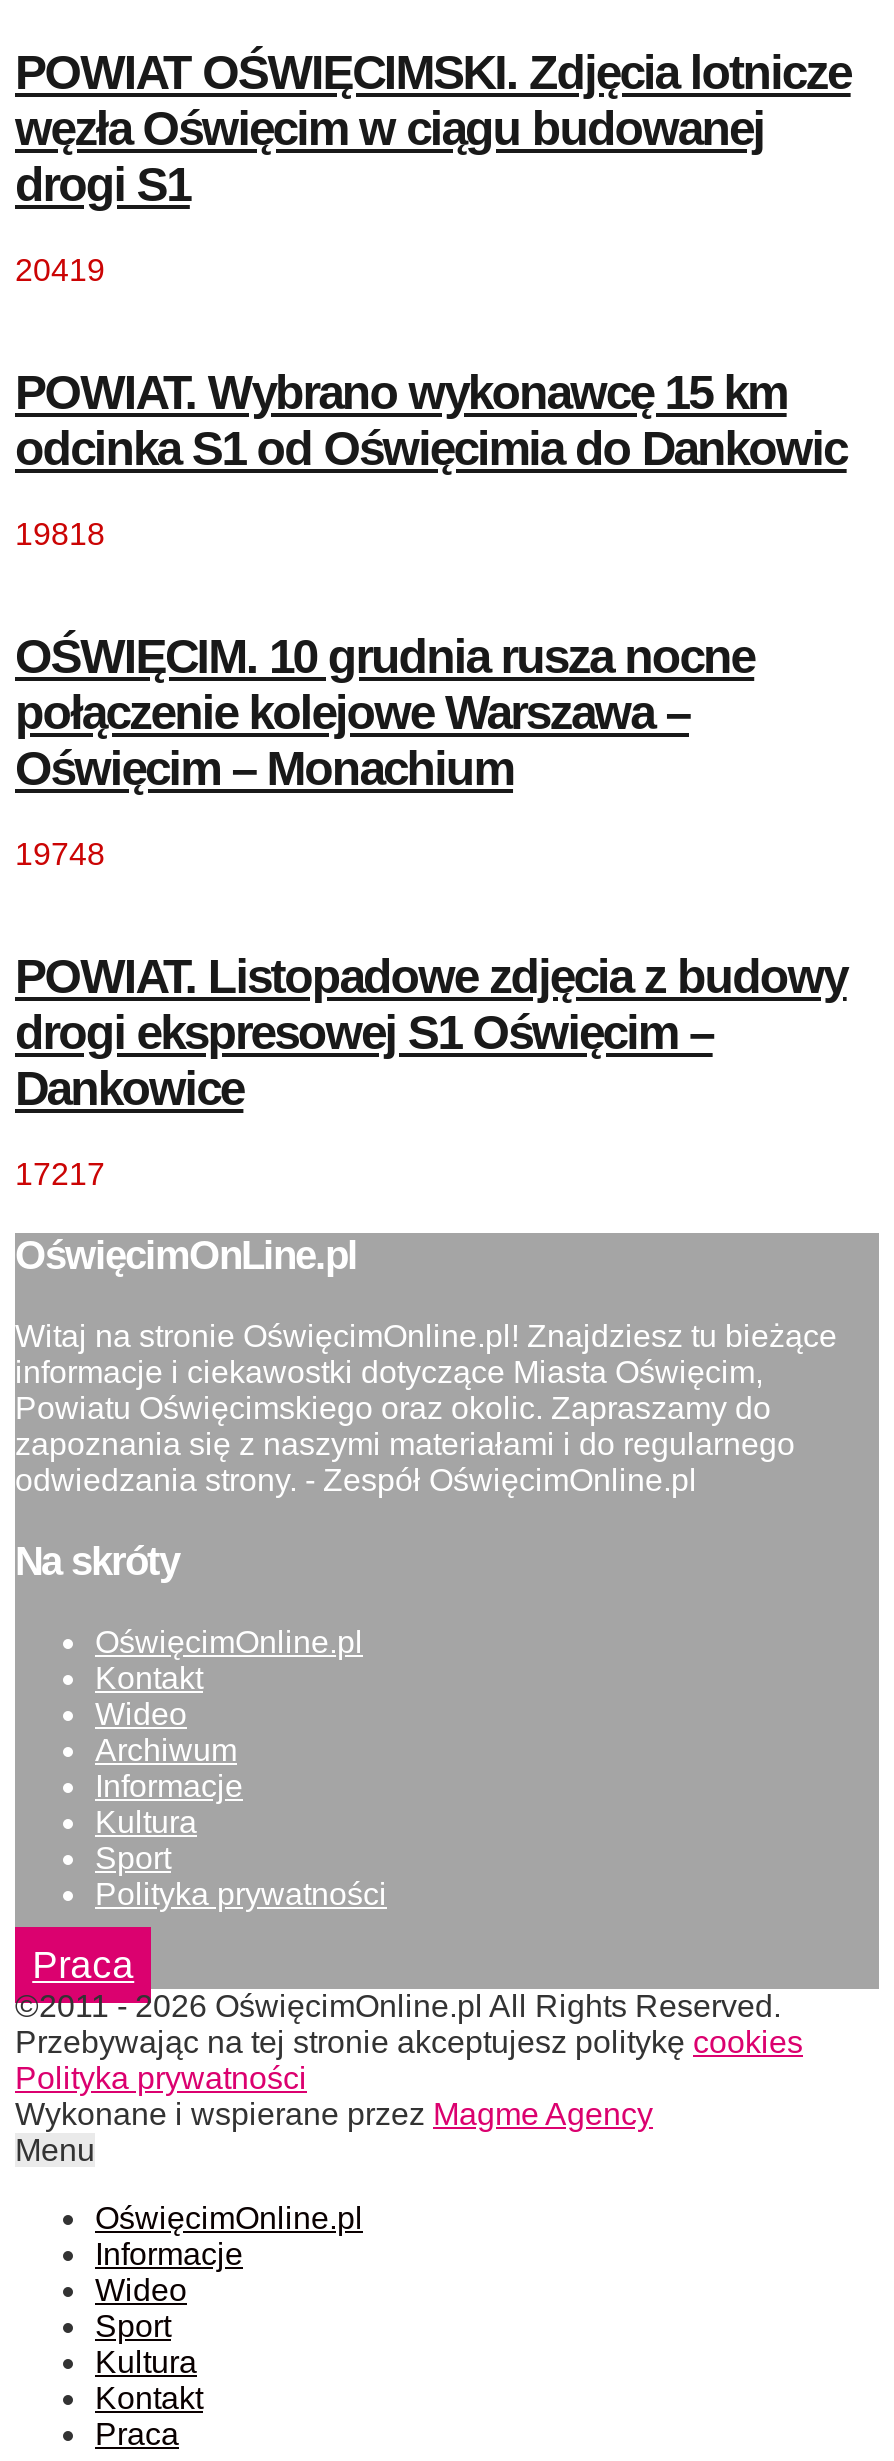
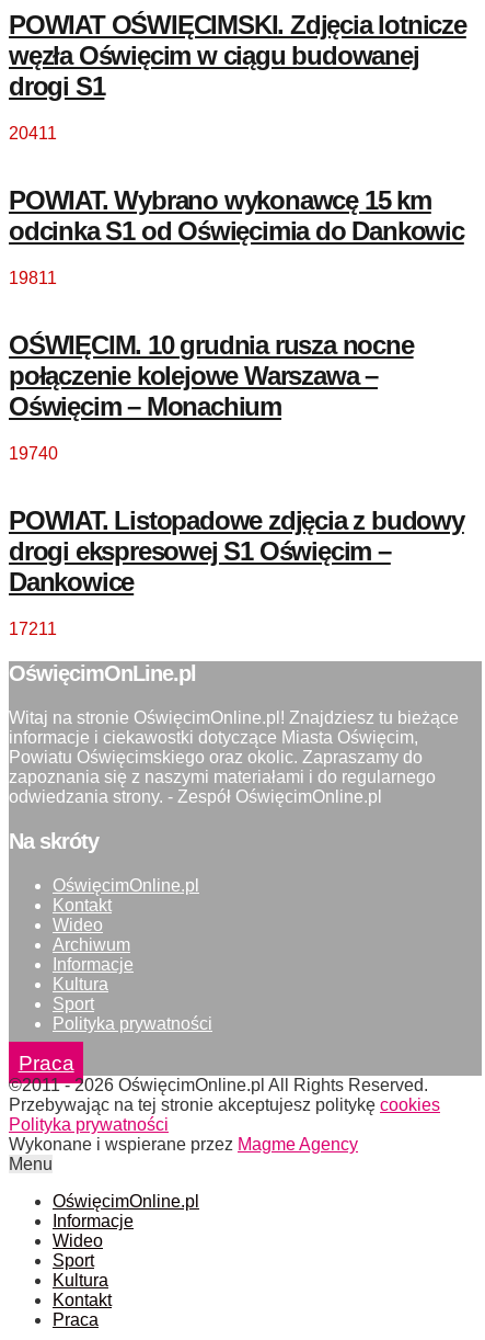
[15,253,105,287] 20419 -> [9,124,57,143] 20411
[15,517,105,551] 19818 -> [9,269,57,287] 19811
[15,837,105,871] 19748 -> [9,444,58,463] 19740
[15,1156,105,1190] 17217 -> [9,619,57,638] 17211

